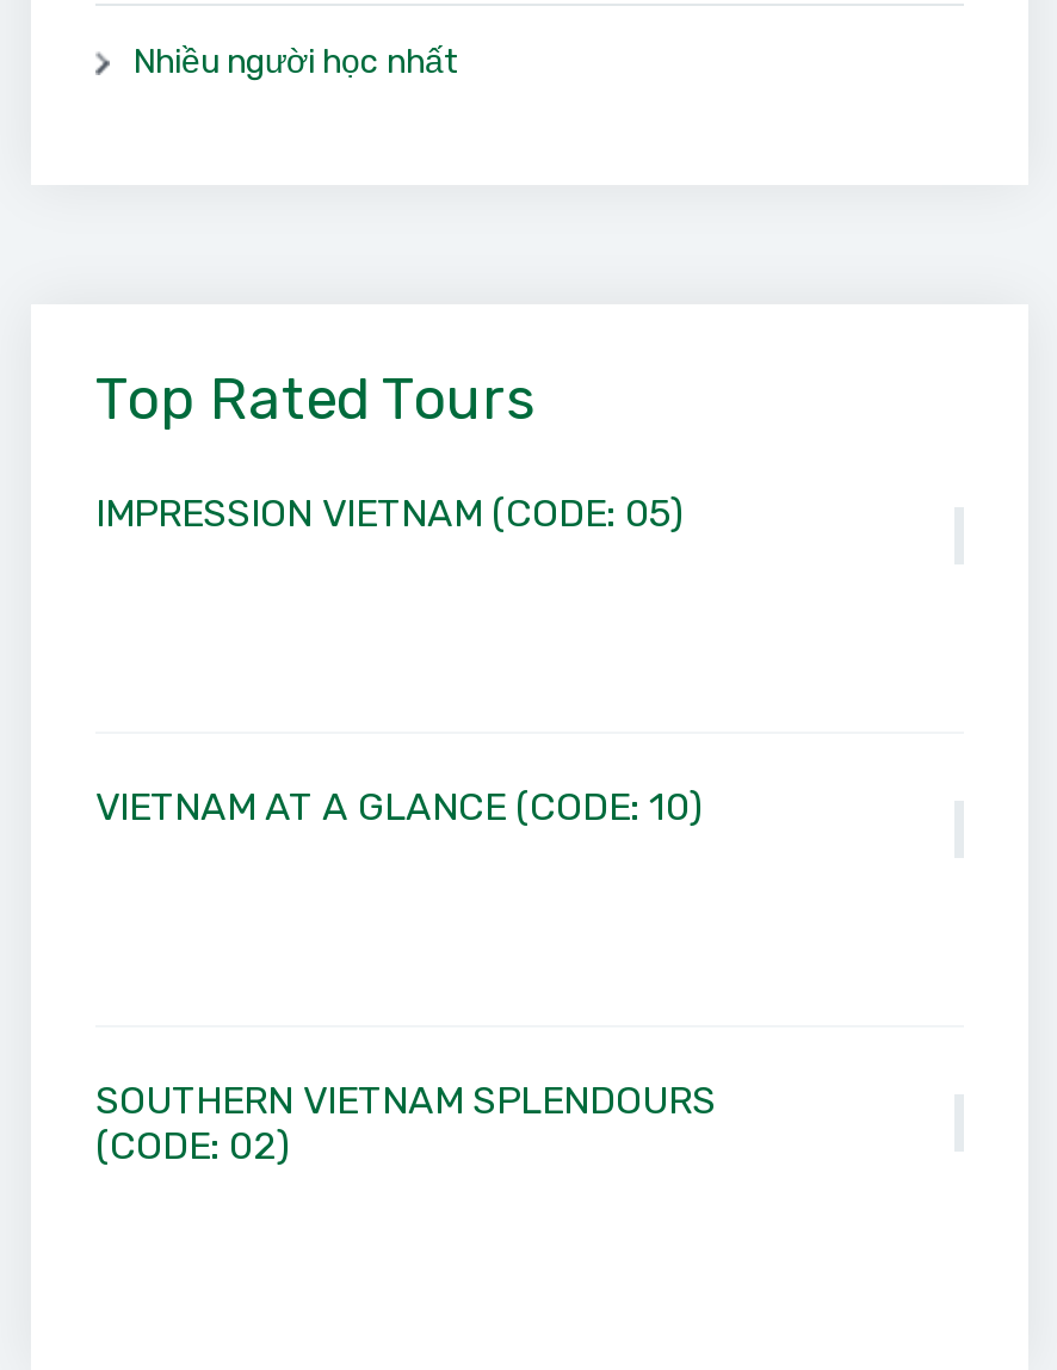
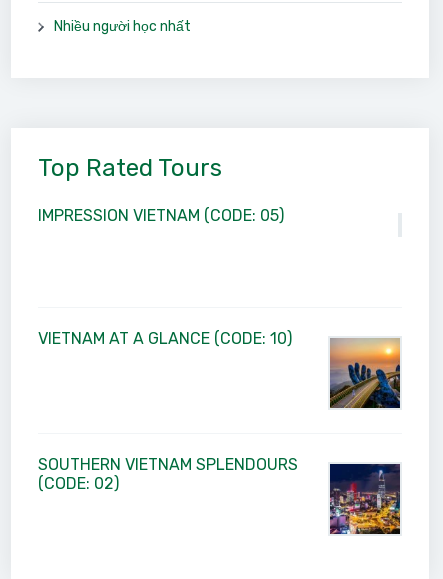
none -> [328,337,402,410] [image]
none -> [328,462,402,536] [image]

